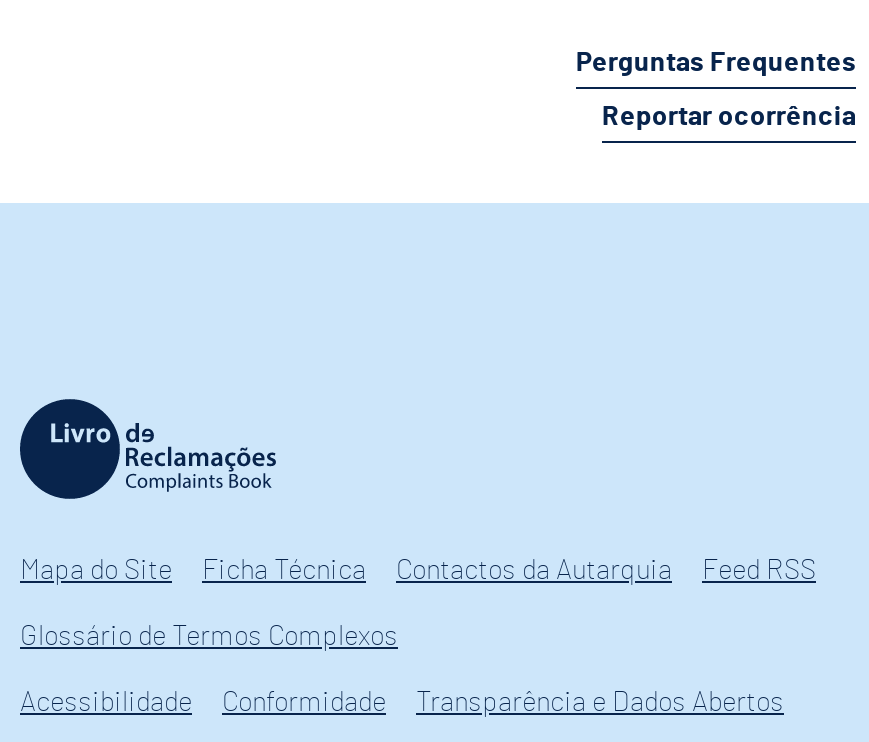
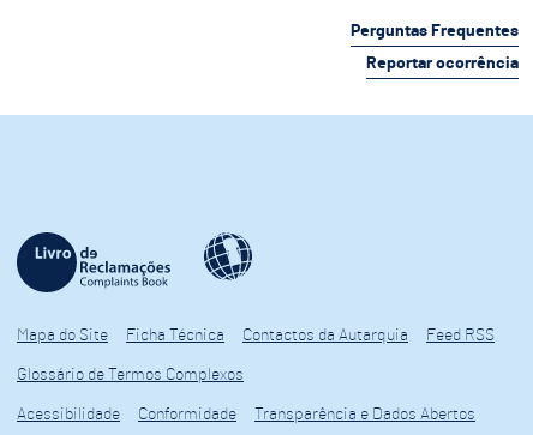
none -> [203,232,253,280] [image]

